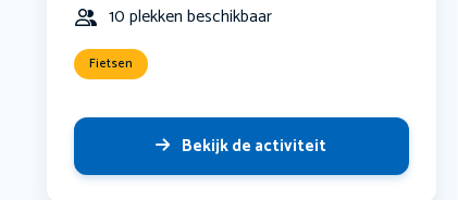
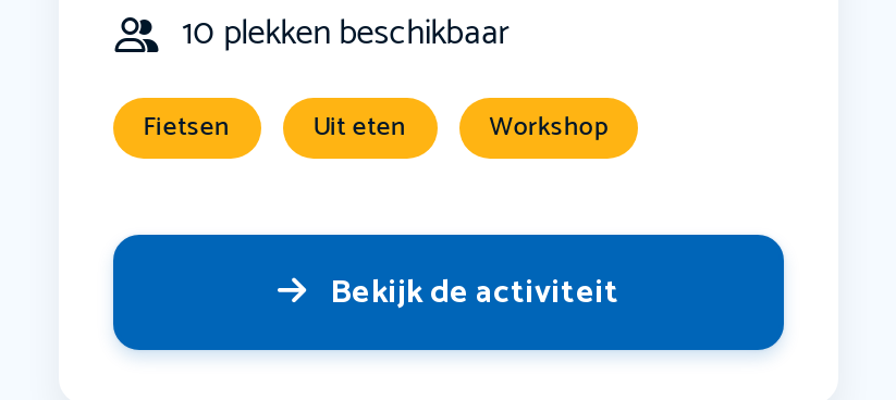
none -> [313,107,607,148] Uit eten | Workshop

